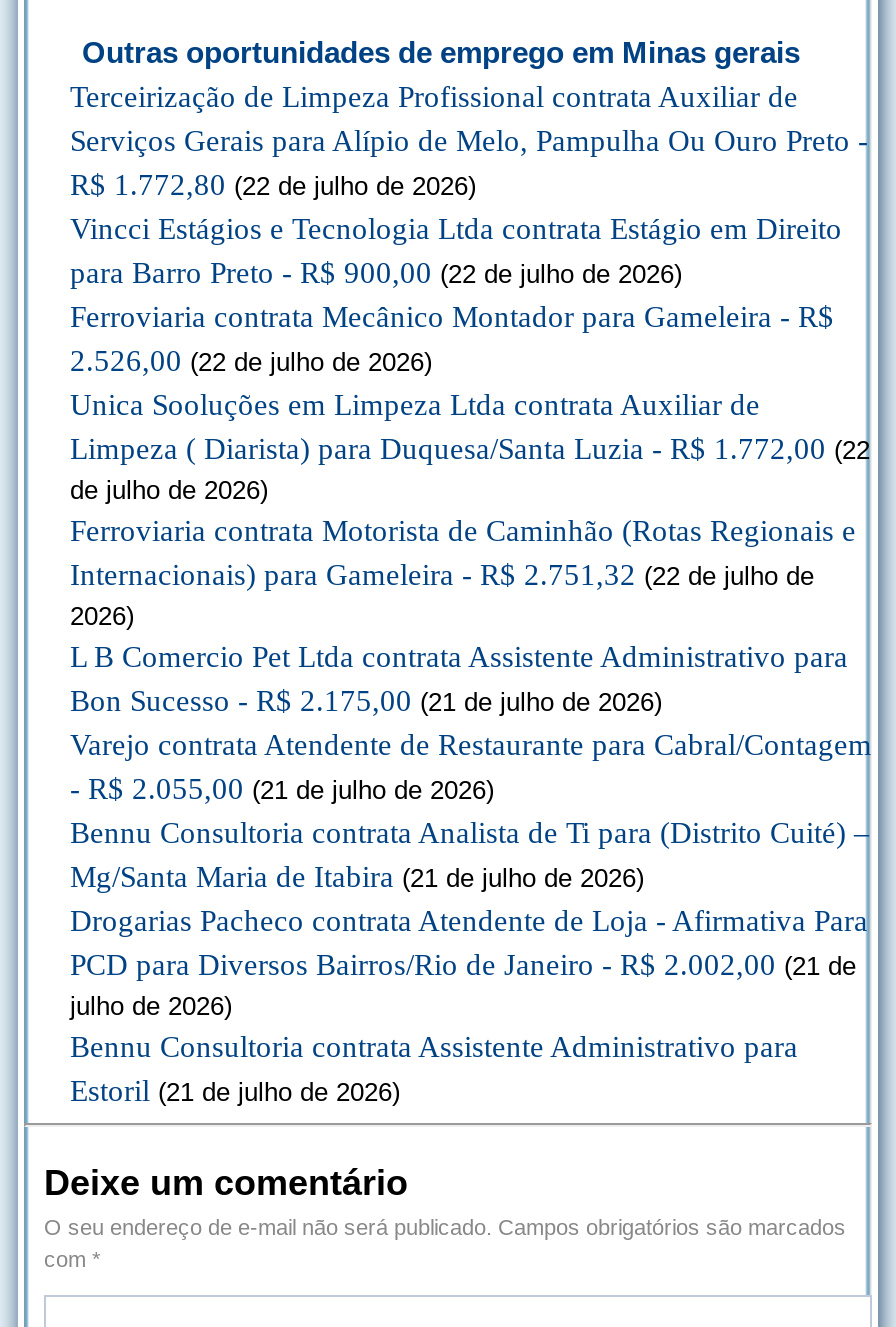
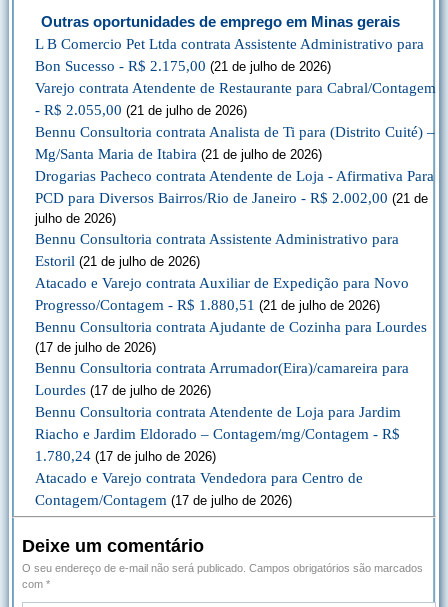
[70,81,870,631] Terceirização de Limpeza Profissional contrata Auxiliar de | Serviços Gerais para Alípio de Melo, Pampulha Ou Ouro Preto - | R$ 1.772,80 (22 de julho de 2026) | Vincci Estágios e Tecnologia Ltda contrata Estágio em Direito | para Barro Preto - R$ 900,00 (22 de julho de 2026) | Ferroviaria contrata Mecânico Montador para Gameleira - R$ | 2.526,00 (22 de julho de 2026) | Unica Sooluções em Limpeza Ltda contrata Auxiliar de | Limpeza ( Diarista) para Duquesa/Santa Luzia - R$ 1.772,00 (22 | de julho de 2026) | Ferroviaria contrata Motorista de Caminhão (Rotas Regionais e | Internacionais) para Gameleira - R$ 2.751,32 (22 de julho de | 2026) -> none
moved [70,641,872,1107] -> [35,36,436,269]: L B Comercio Pet Ltda contrata Assistente Administrativo para | Bon Sucesso - R$ 2.175,00 (21 de julho de 2026) | Varejo contrata Atendente de Restaurante para Cabral/Contagem | ... | Bennu Consultoria contrata Assistente Administrativo para | Estoril (21 de julho de 2026)
none -> [35,275,427,508] Atacado e Varejo contrata Auxiliar de Expedição para Novo | Progresso/Contagem - R$ 1.880,51 (21 de julho de 2026) | Bennu Consultoria contrata Ajudante de Cozinha para Lourdes | (17 de julho de 2026) | Bennu Consultoria contrata Arrumador(Eira)/camareira para | Lourdes (17 de julho de 2026) | Bennu Consultoria contrata Atendente de Loja para Jardim | Riacho e Jardim Eldorado – Contagem/mg/Contagem - R$ | 1.780,24 (17 de julho de 2026) | Atacado e Varejo contrata Vendedora para Centro de | Contagem/Contagem (17 de julho de 2026)

